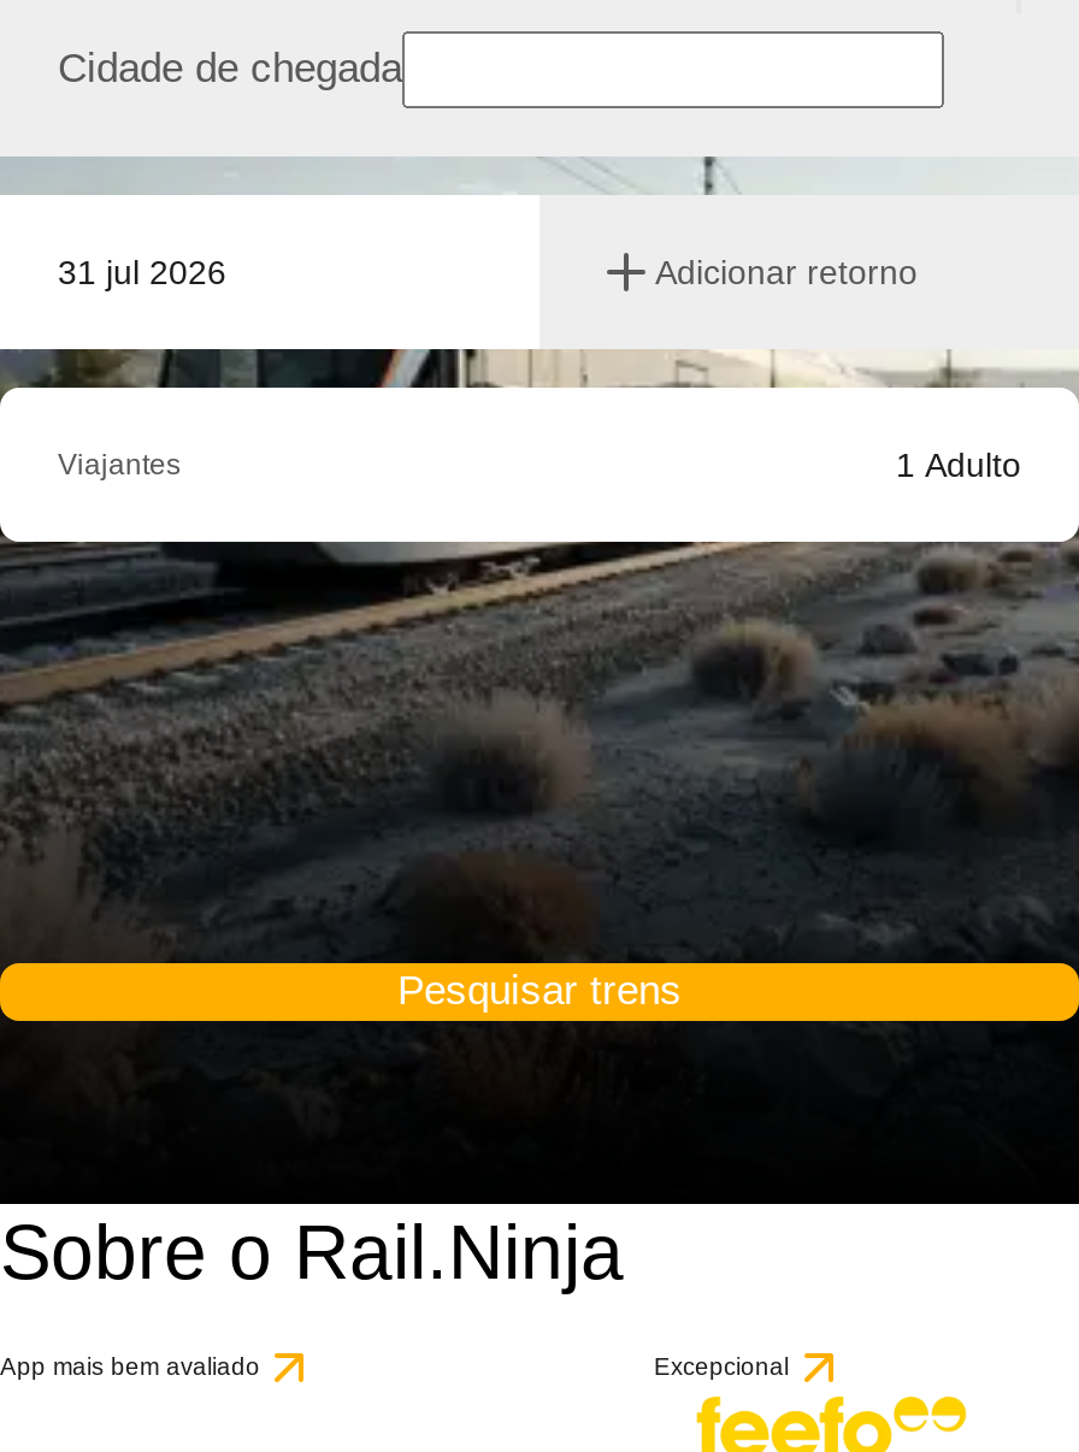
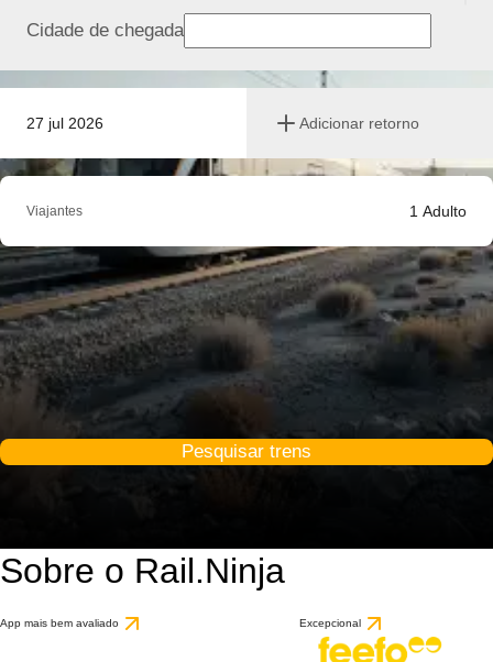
[58,253,226,291] 31 jul 2026 -> [26,114,103,132] 27 jul 2026

